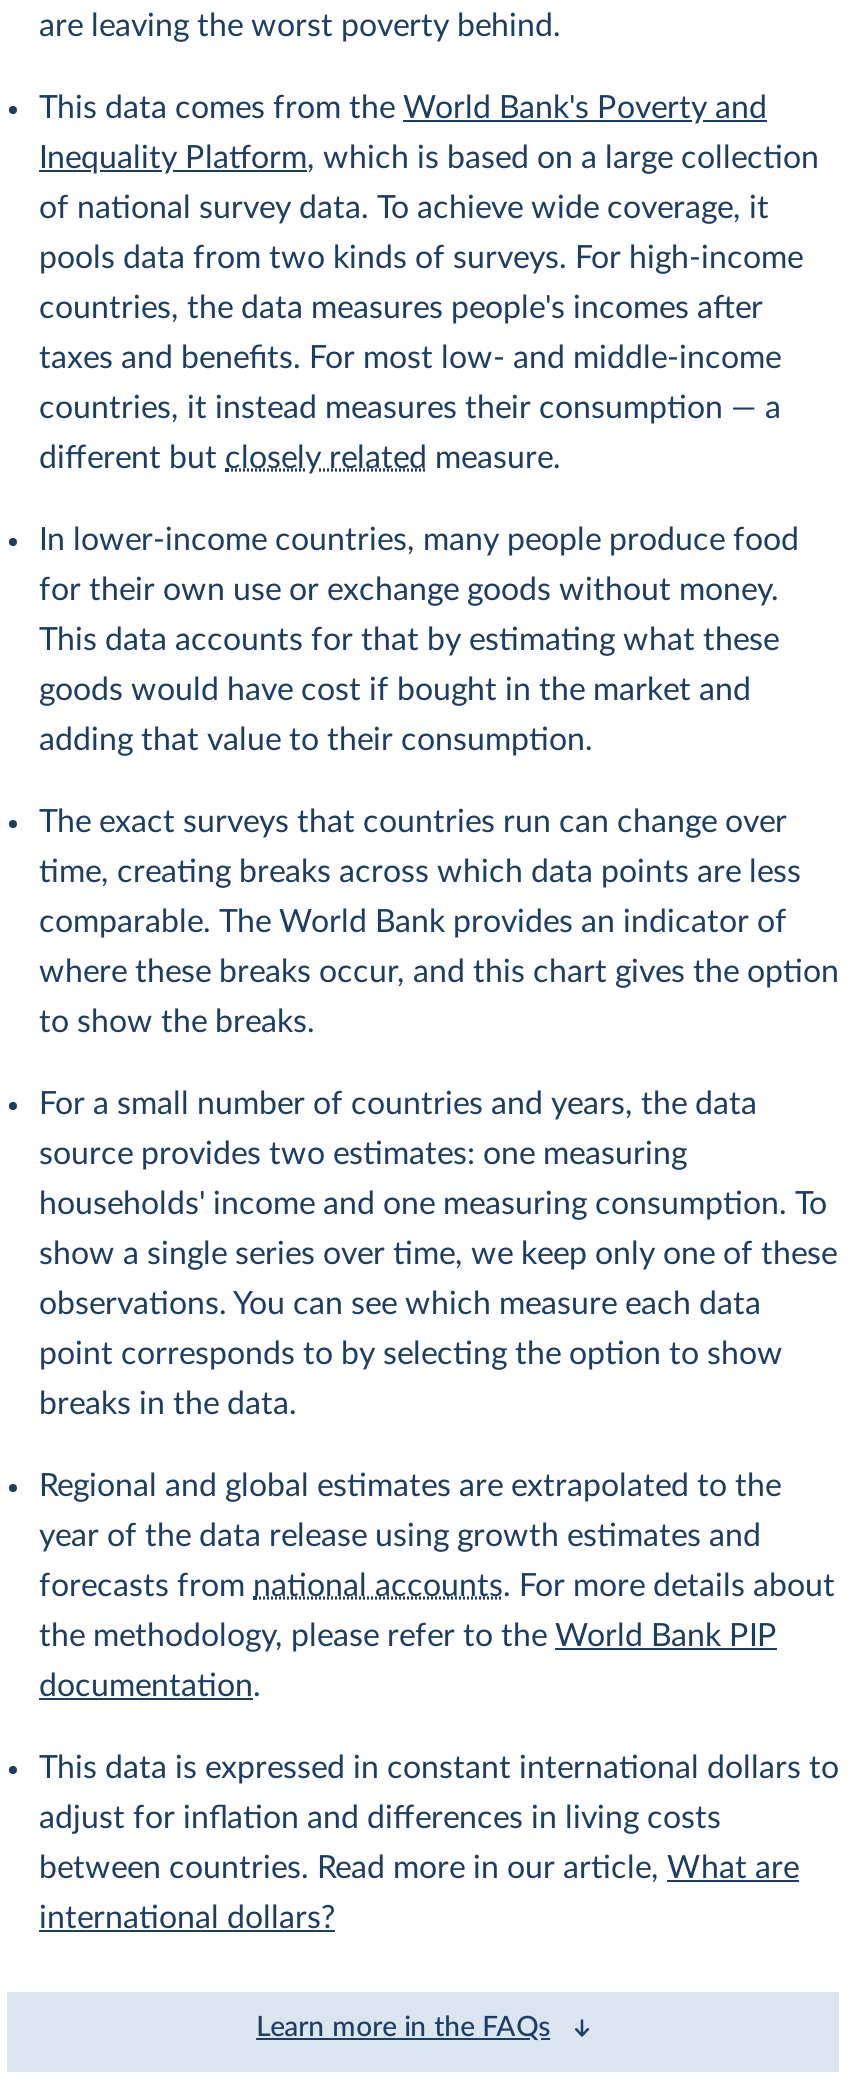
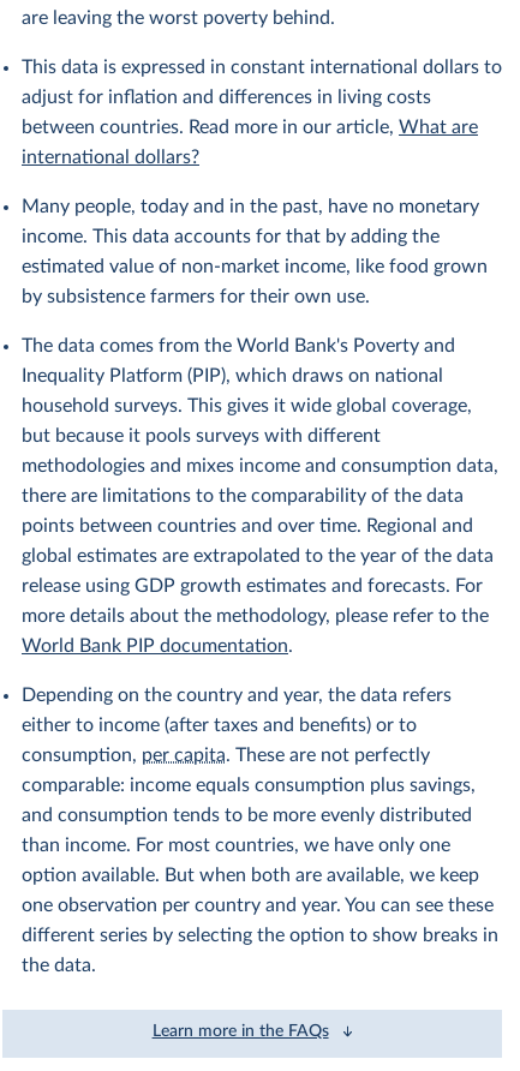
[39,92,839,1702] This data comes from the World Bank's Poverty and | Inequality Platform, which is based on a large collection | of national survey data. To achieve wide coverage, it | pools data from two kinds of surveys. For high-income | countries, the data measures people's incomes after | taxes and benefits. For most low- and middle-income | countries, it instead measures their consumption — a | different but closely related measure. | In lower-income countries, many people produce food | for their own use or exchange goods without money. | This data accounts for that by estimating what these | goods would have cost if bought in the market and | adding that value to their consumption. | The exact surveys that countries run can change over | time, creating breaks across which data points are less | comparable. The World Bank provides an indicator of | where these breaks occur, and this chart gives the option | to show the breaks. | For a small number of countries and years, the data | source provides two estimates: one measuring | households' income and one measuring consumption. To | show a single series over time, we keep only one of these | observations. You can see which measure each data | point corresponds to by selecting the option to show | breaks in the data. | Regional and global estimates are extrapolated to the | year of the data release using growth estimates and | forecasts from national accounts. For more details about | the methodology, please refer to the World Bank PIP | documentation. -> none
moved [39,1752,839,1934] -> [22,58,502,167]: This data is expressed in constant international dollars to | adjust for inflation and differences in living costs | between countries. Read more in our article, What are | international dollars?
none -> [22,197,498,975] Many people, today and in the past, have no monetary | income. This data accounts for that by adding the | estimated value of non-market income, like food grown | by subsistence farmers for their own use. | The data comes from the World Bank's Poverty and | Inequality Platform (PIP), which draws on national | household surveys. This gives it wide global coverage, | but because it pools surveys with different | methodologies and mixes income and consumption data, | there are limitations to the comparability of the data | points between countries and over time. Regional and | global estimates are extrapolated to the year of the data | release using GDP growth estimates and forecasts. For | more details about the methodology, please refer to the | World Bank PIP documentation. | Depending on the country and year, the data refers | either to income (after taxes and benefits) or to | consumption, per capita. These are not perfectly | comparable: income equals consumption plus savings, | and consumption tends to be more evenly distributed | than income. For most countries, we have only one | option available. But when both are available, we keep | one observation per country and year. You can see these | different series by selecting the option to show breaks in | the data.

